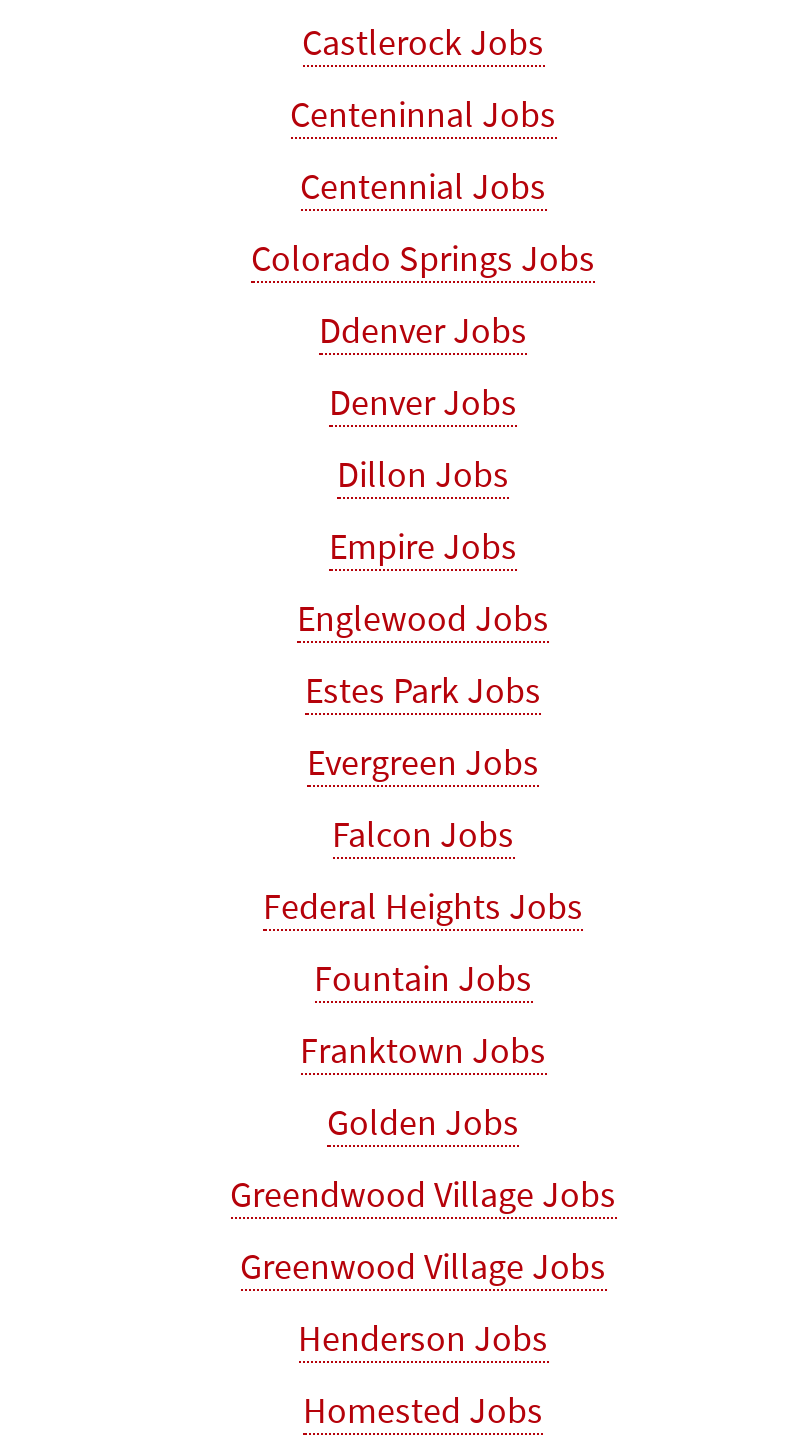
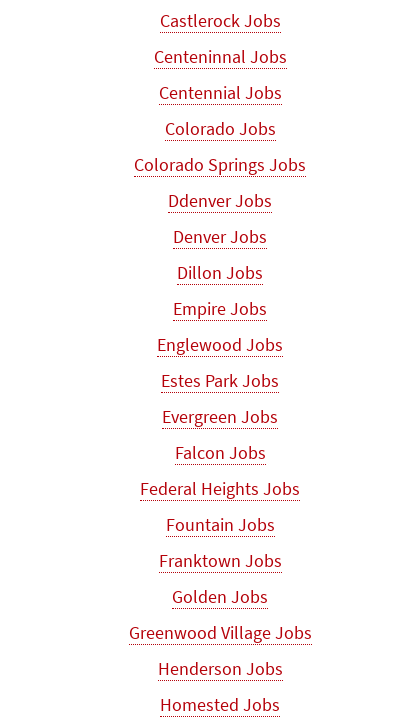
none -> [164,117,275,140] Colorado Jobs
moved [251,235,595,1145] -> [134,153,306,608]: Colorado Springs Jobs | Ddenver Jobs | Denver Jobs | ... | Franktown Jobs | Golden Jobs
[230,1171,616,1217] Greendwood Village Jobs -> none

